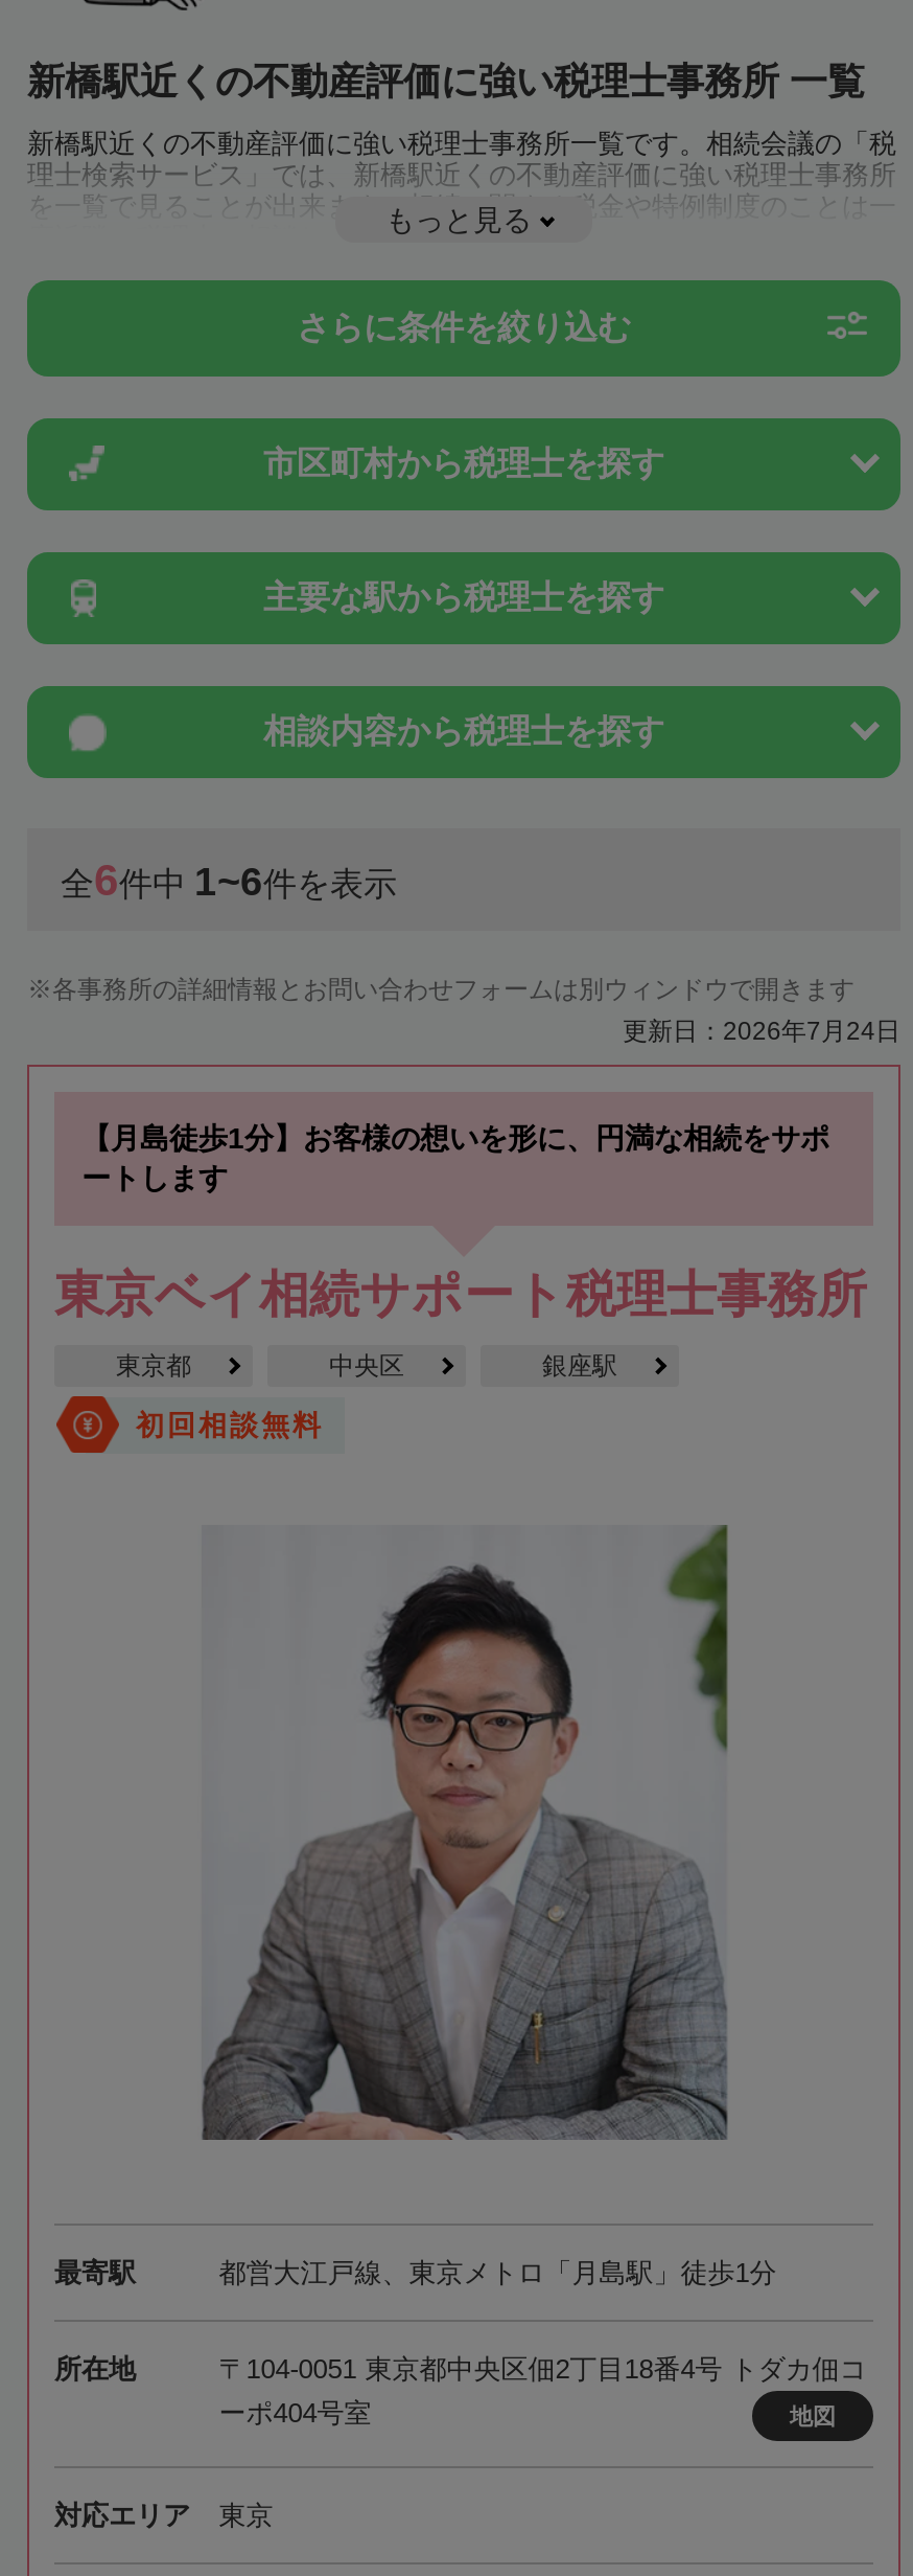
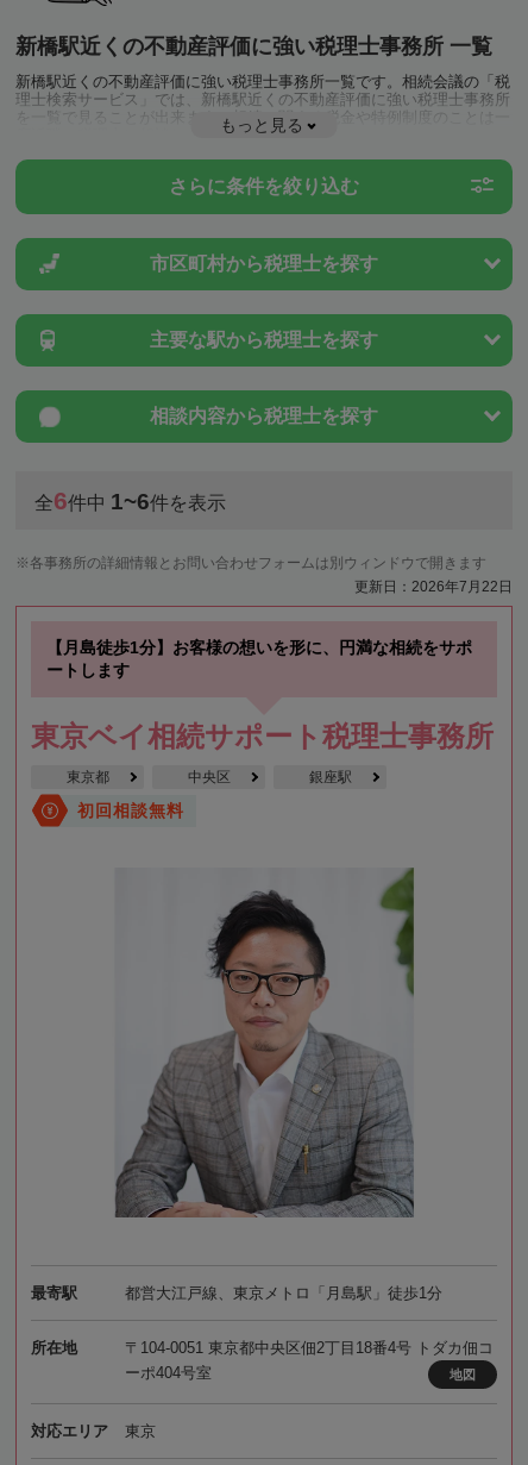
[623,1016,900,1045] 更新日：2026年7月24日 -> [354,578,513,595] 更新日：2026年7月22日

